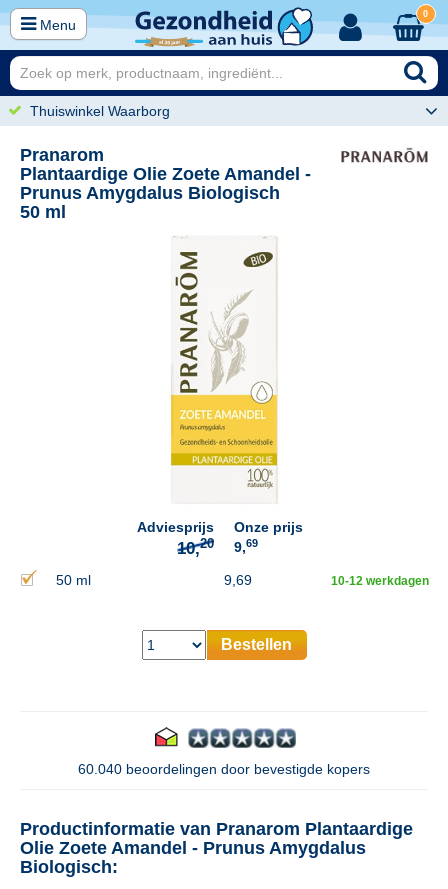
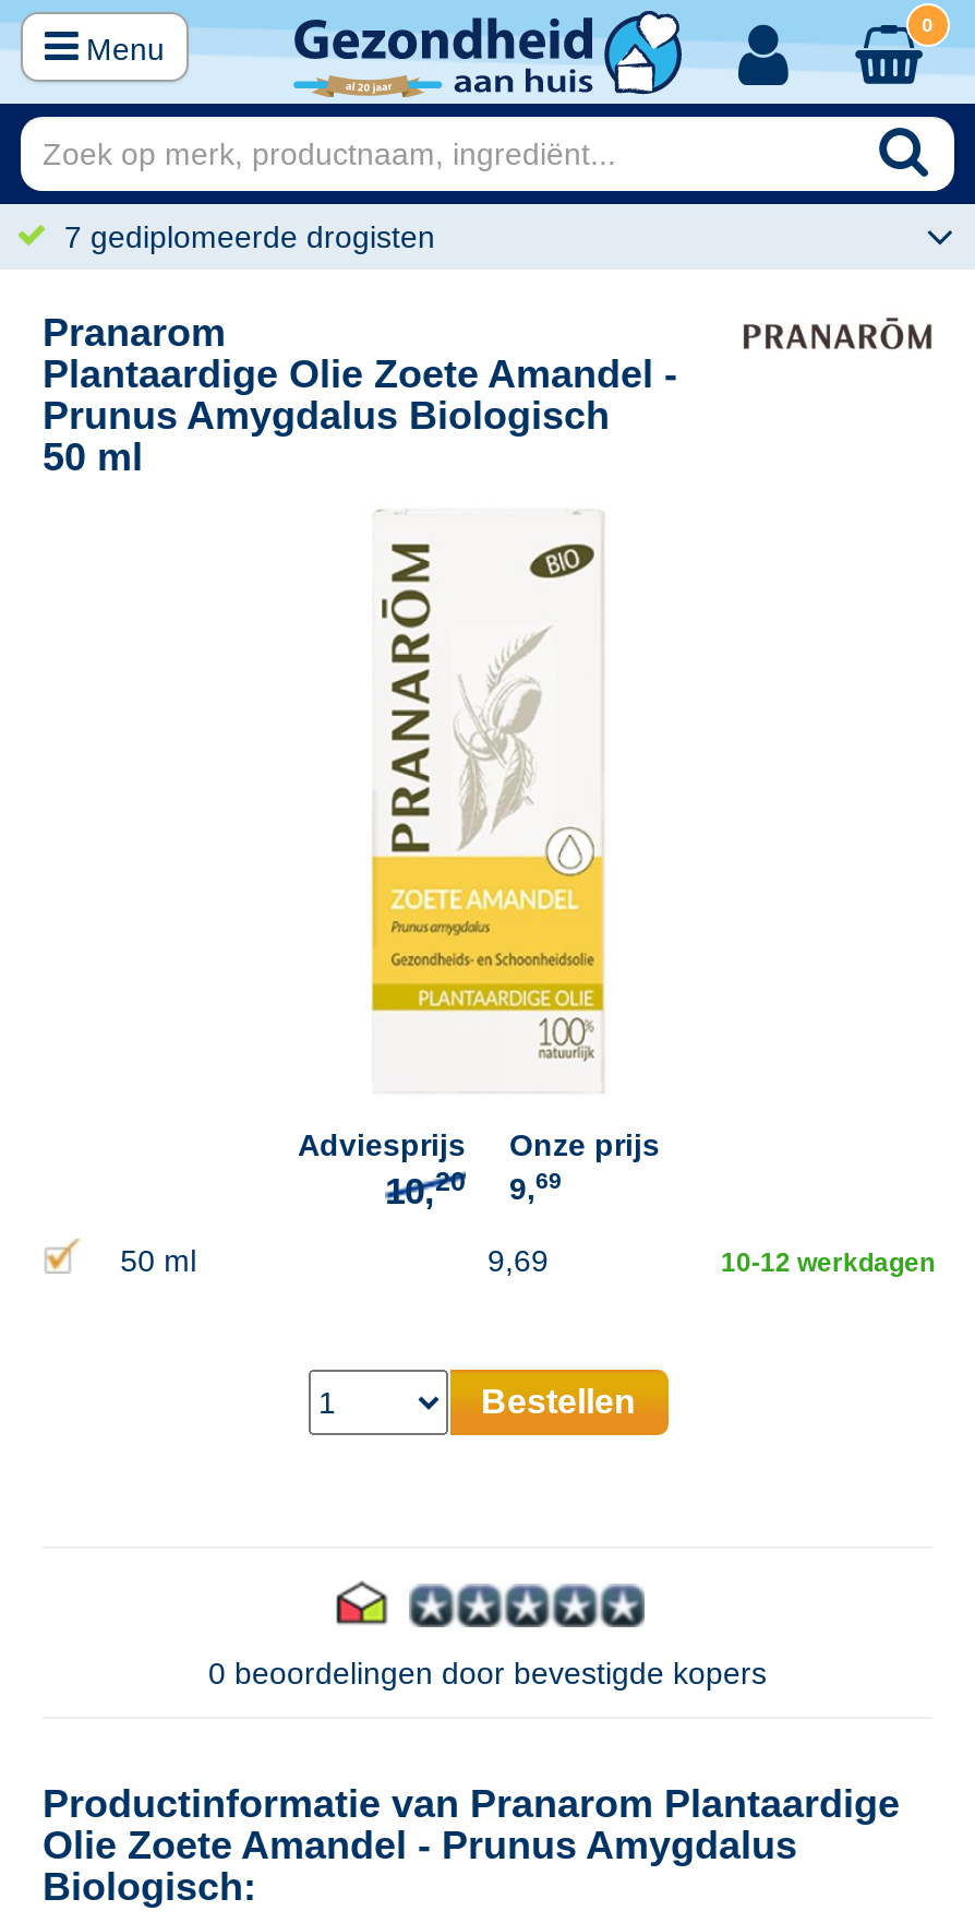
[30,103,170,119] Thuiswinkel Waarborg -> [64,219,435,254] 7 gediplomeerde drogisten
[78,761,370,777] 60.040 beoordelingen door bevestigde kopers -> [208,1656,767,1691] 0 beoordelingen door bevestigde kopers

